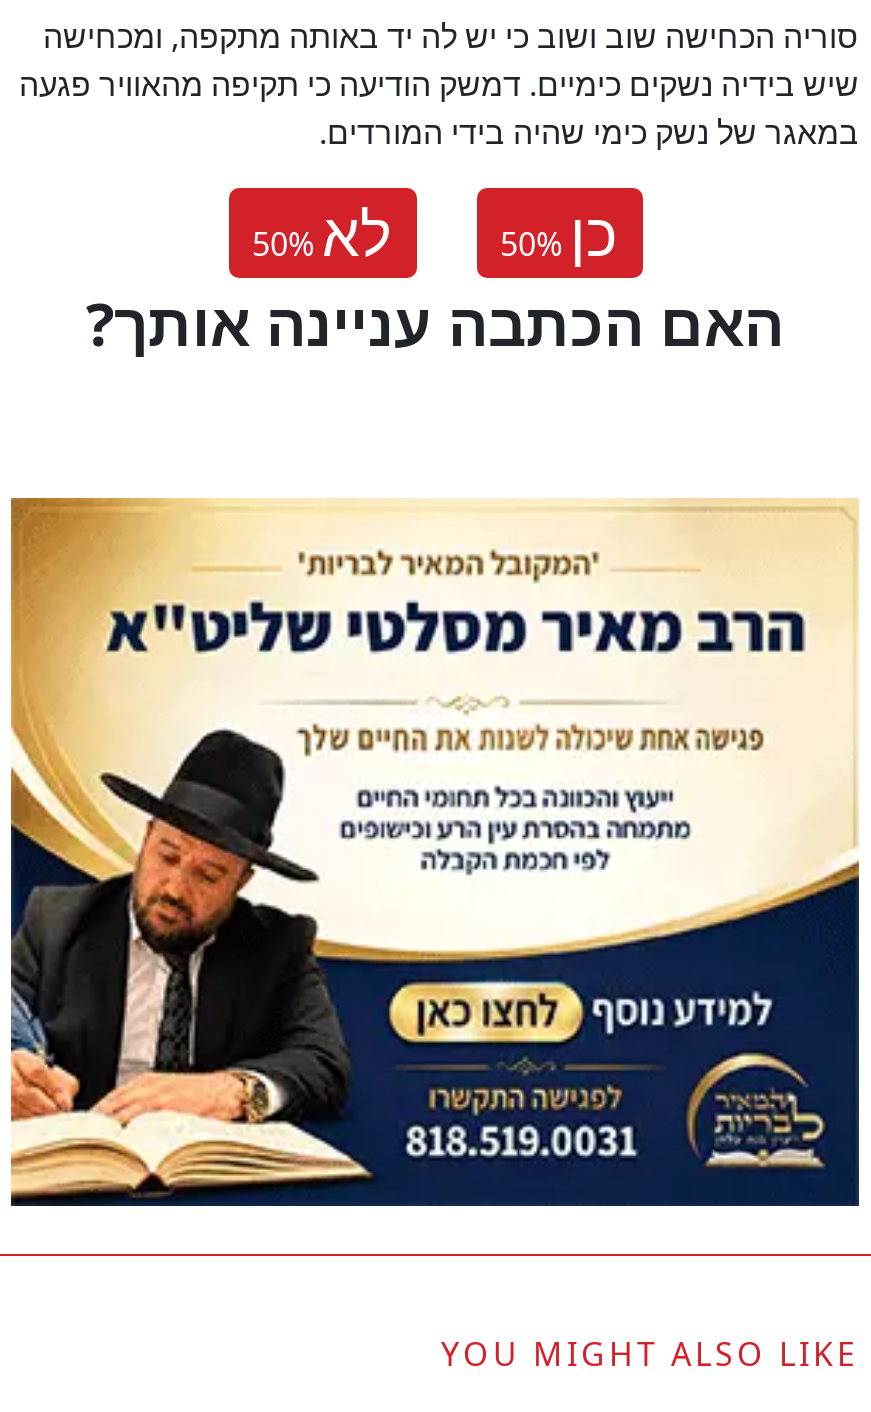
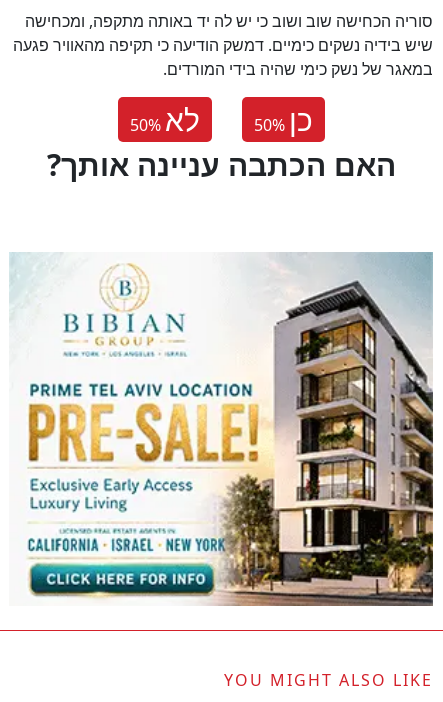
[9,496,861,1208] [image] -> [9,251,434,607] [image]

